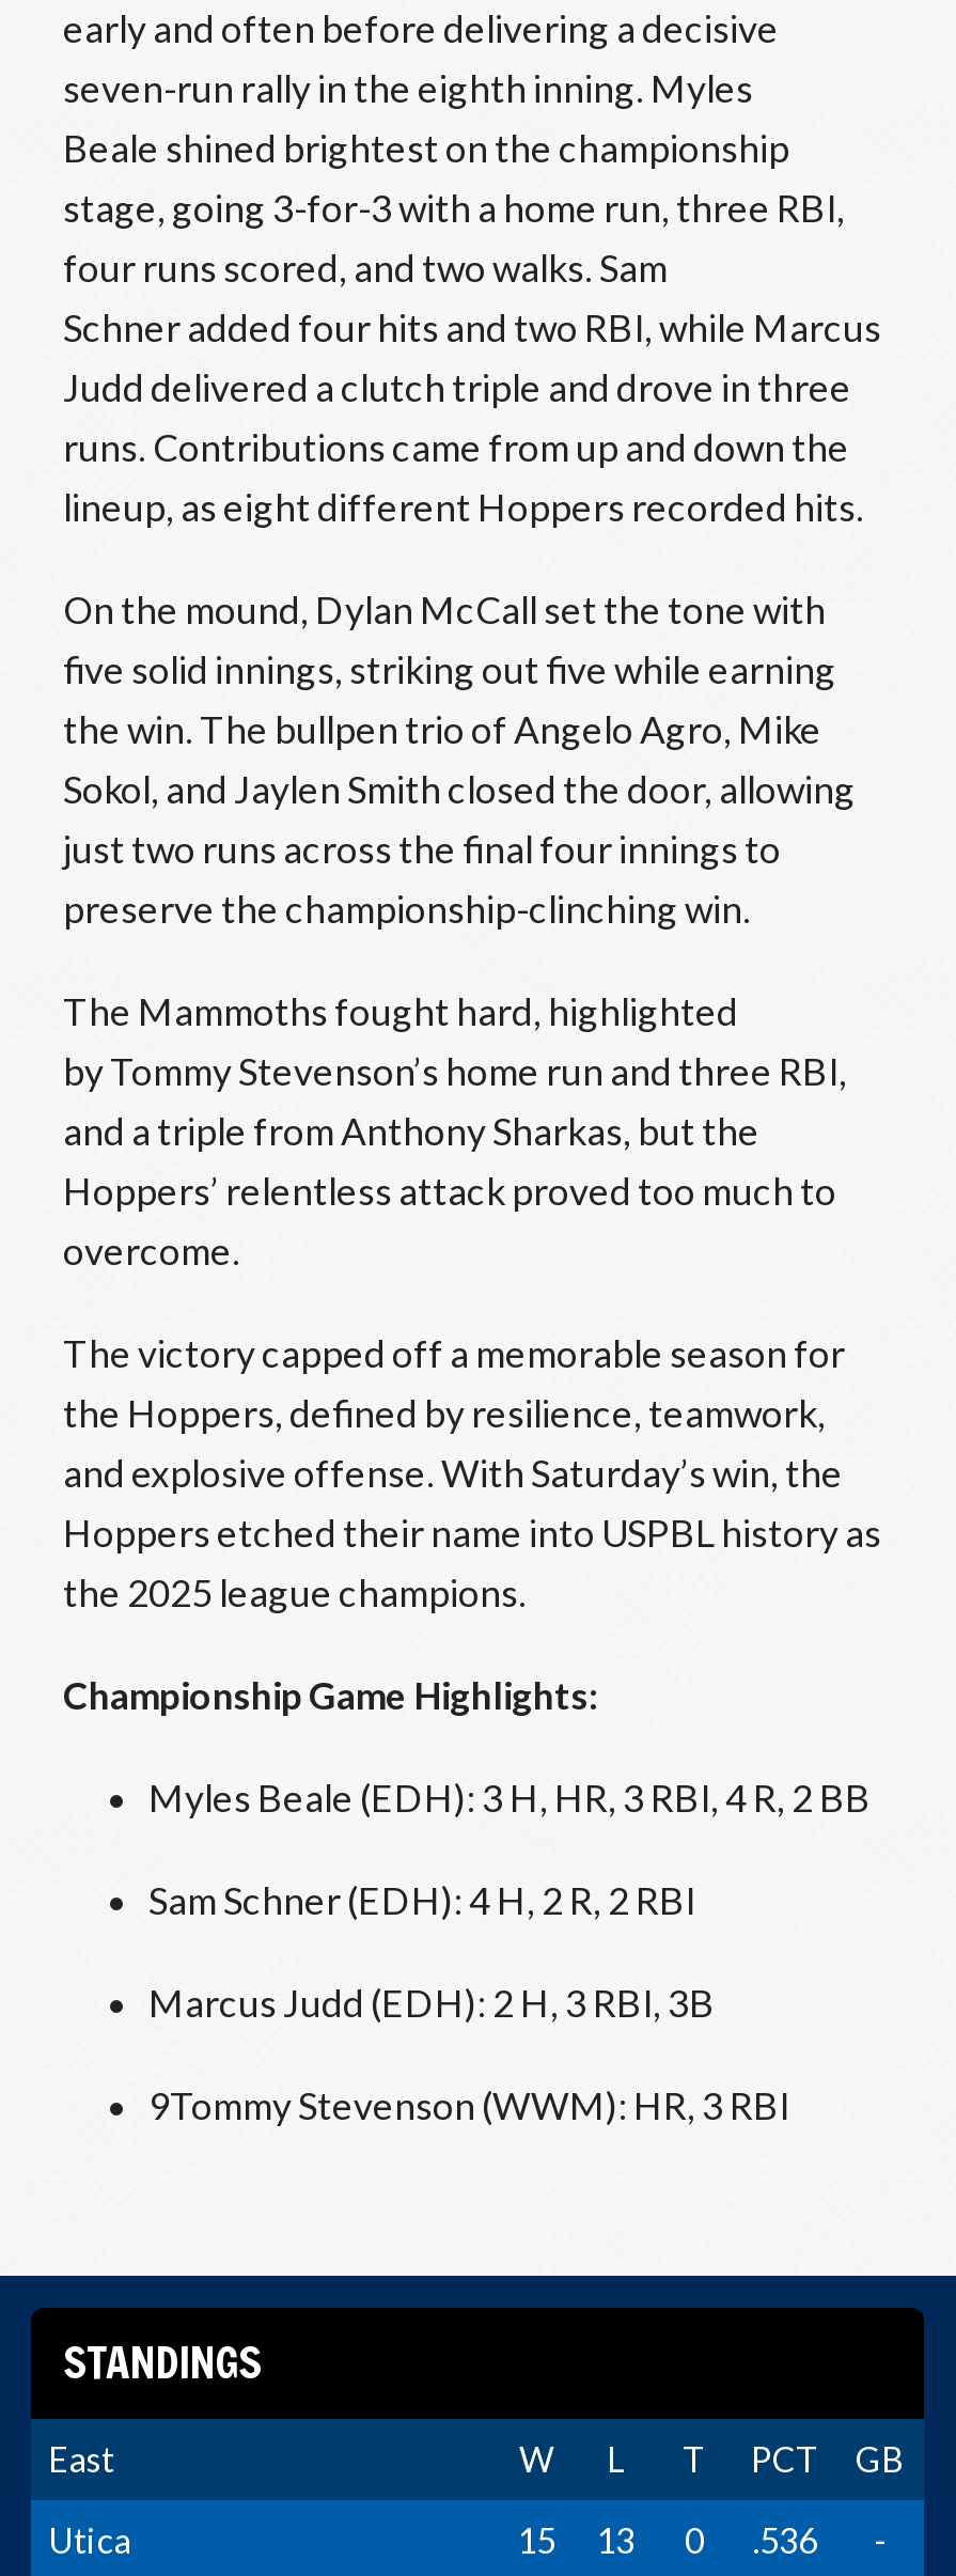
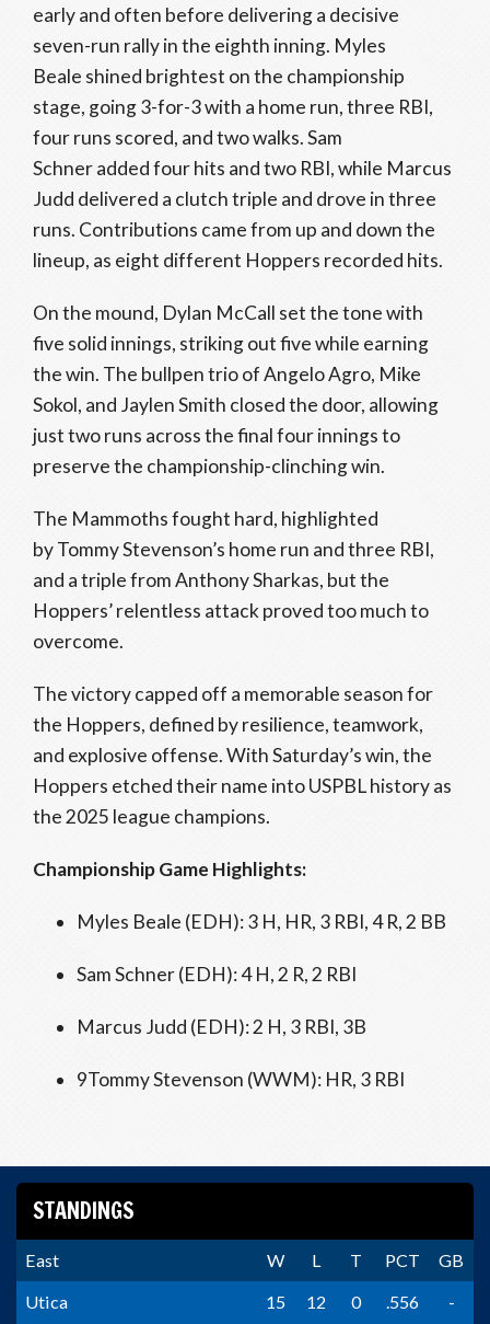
[596,2520,634,2560] 13 -> [306,1291,325,1312] 12
[753,2520,817,2560] .536 -> [386,1291,419,1312] .556

